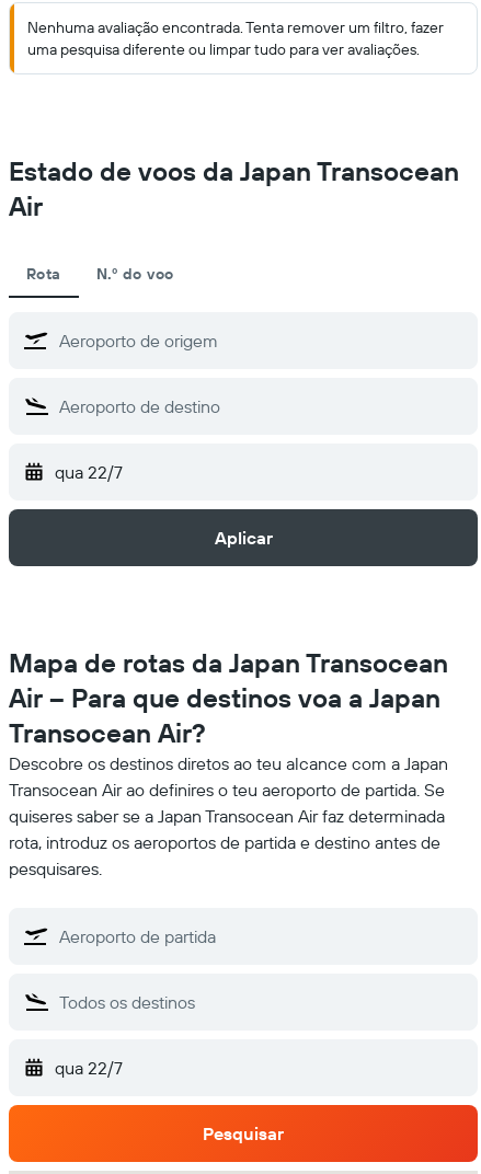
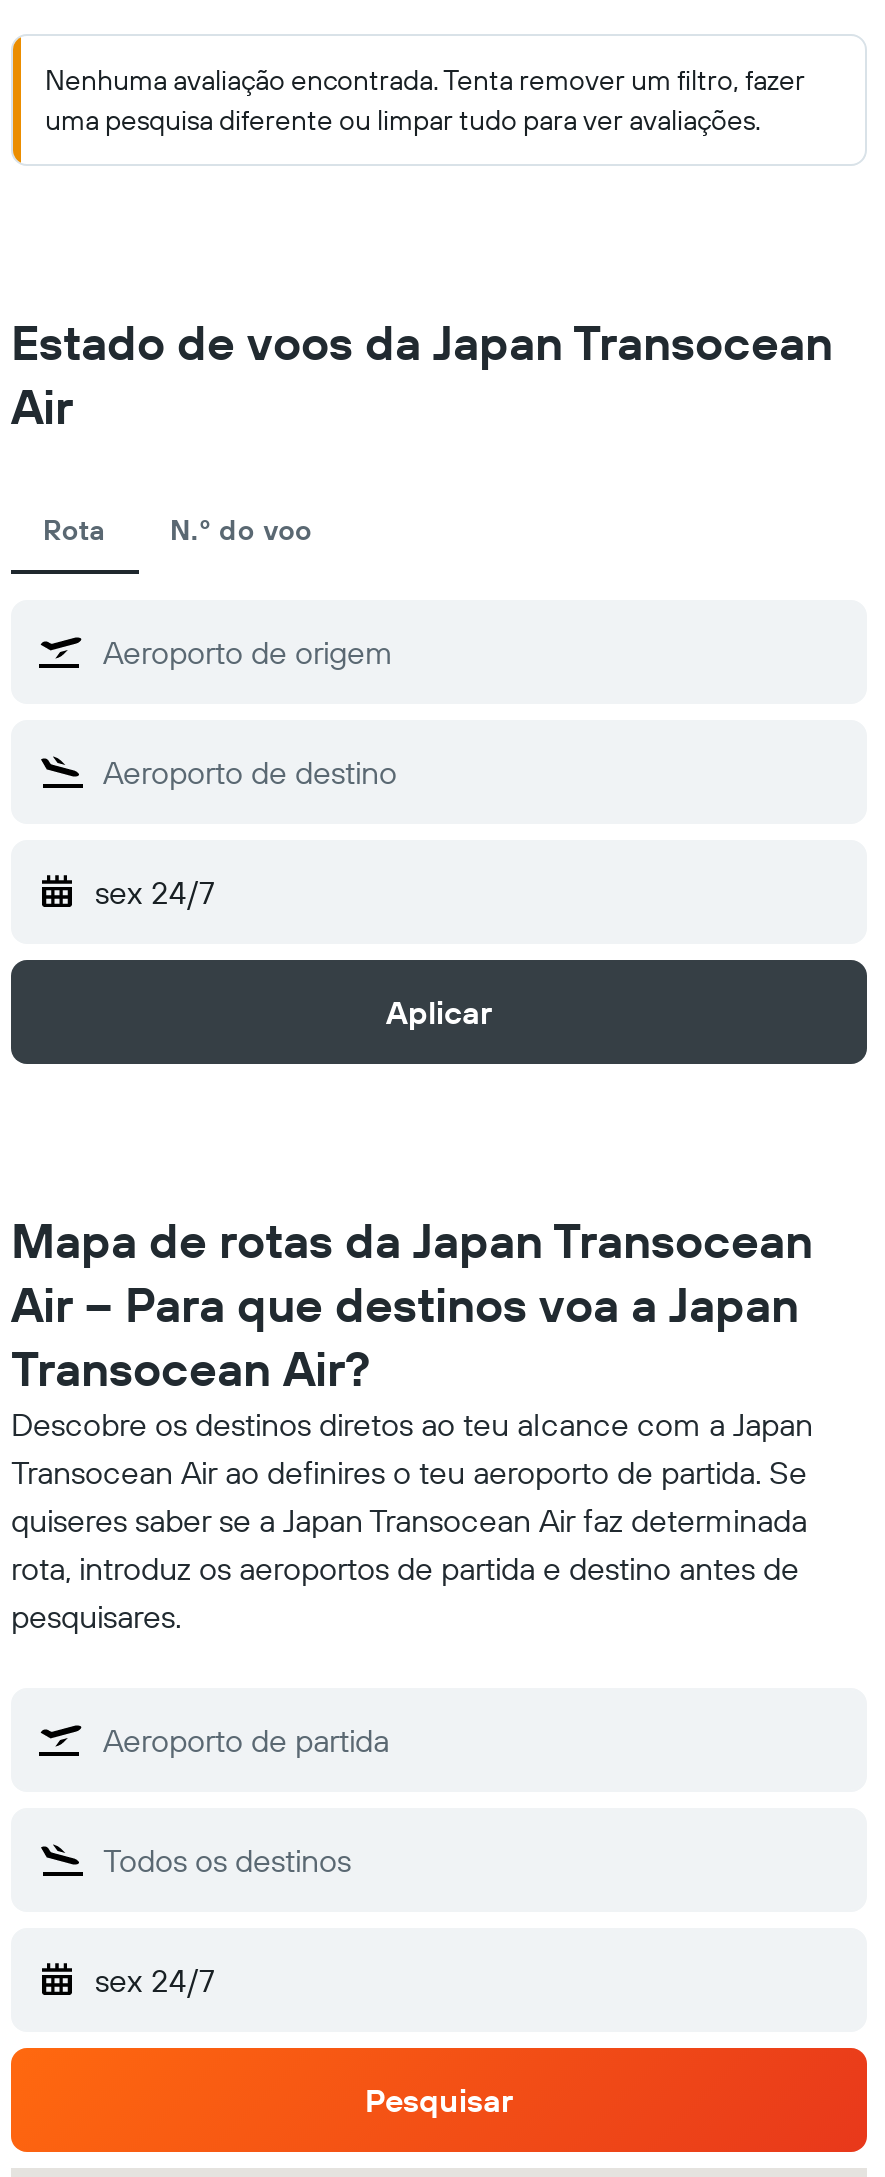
[55,461,123,483] qua 22/7 -> [95,872,215,912] sex 24/7
[55,1057,123,1079] qua 22/7 -> [95,1960,215,2000] sex 24/7

